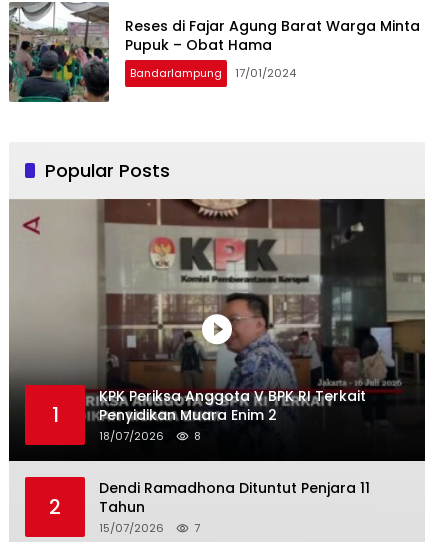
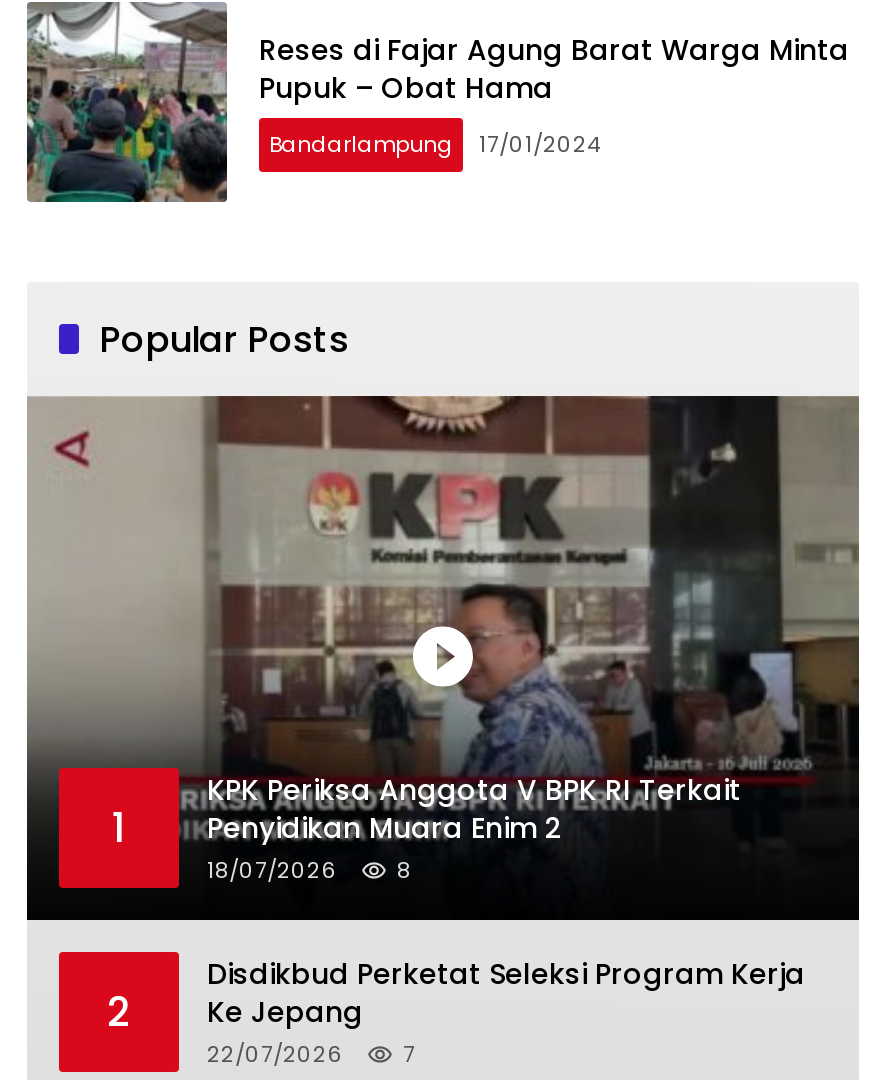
[99,478,370,536] Dendi Ramadhona Dituntut Penjara 11 | Tahun | 15/07/2026 -> [207,953,805,1069] Disdikbud Perketat Seleksi Program Kerja | Ke Jepang | 22/07/2026

